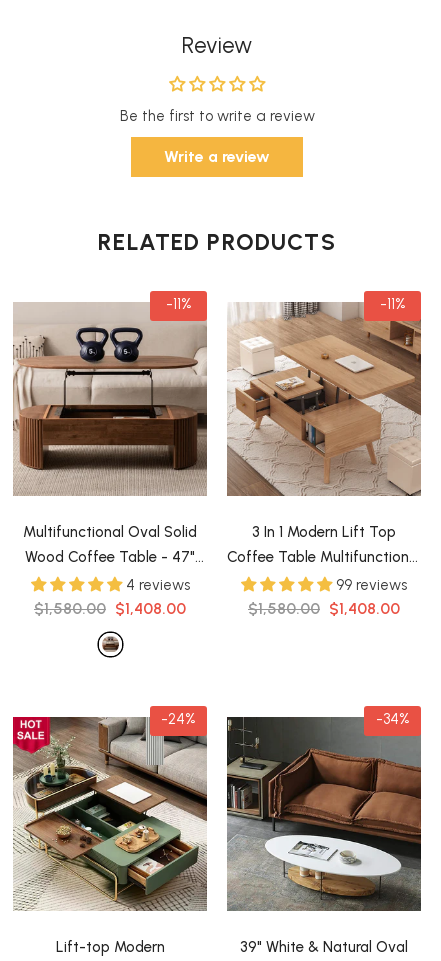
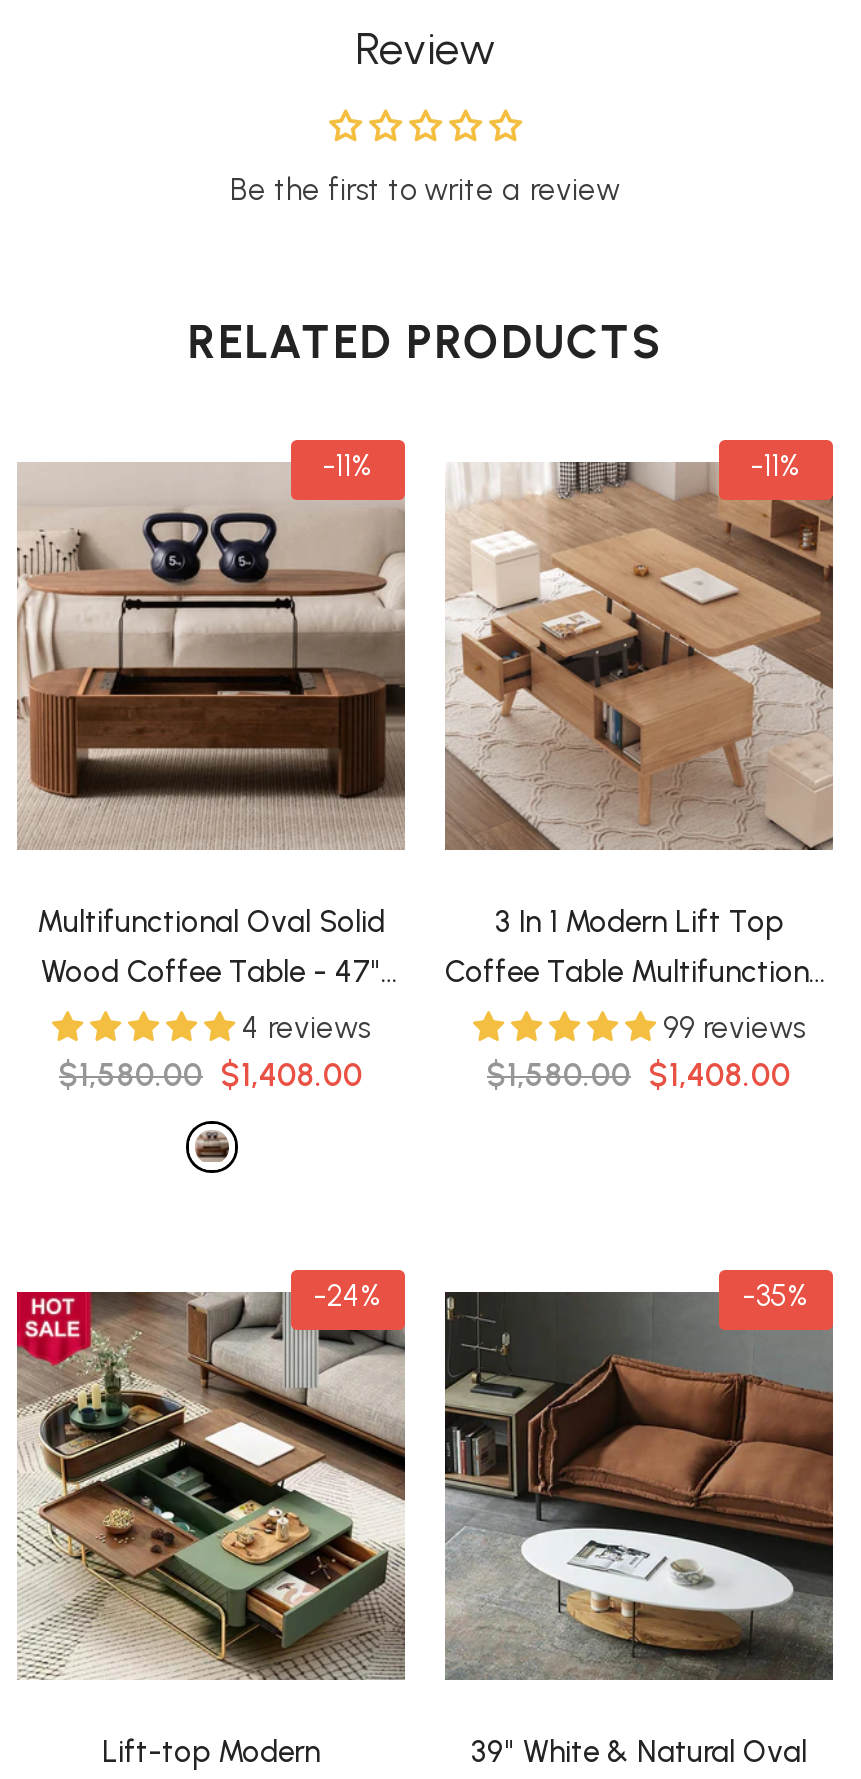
[164,147,270,166] Write a review -> none
[375,710,409,728] -34% -> [742,1278,810,1314] -35%

